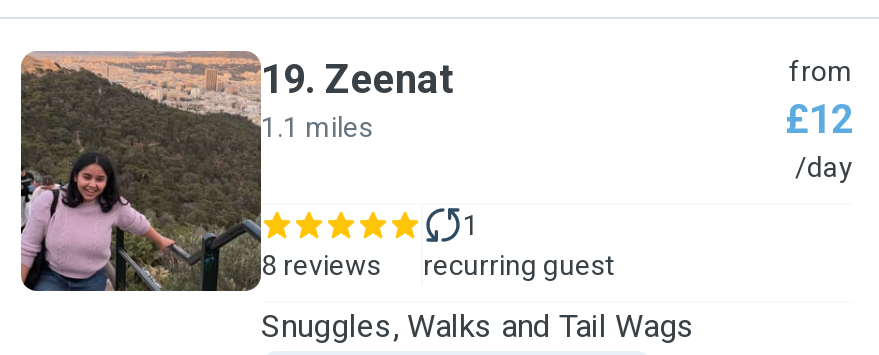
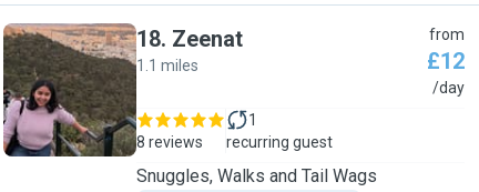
[261,55,453,103] 19. Zeenat -> [136,26,243,52] 18. Zeenat

